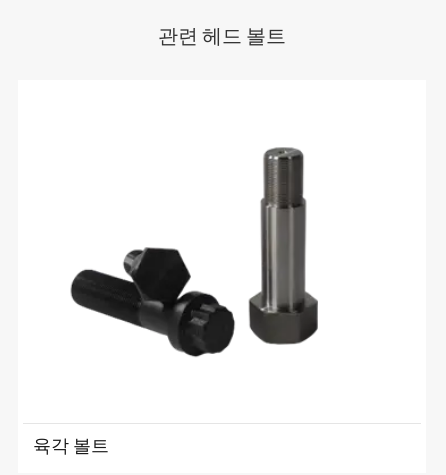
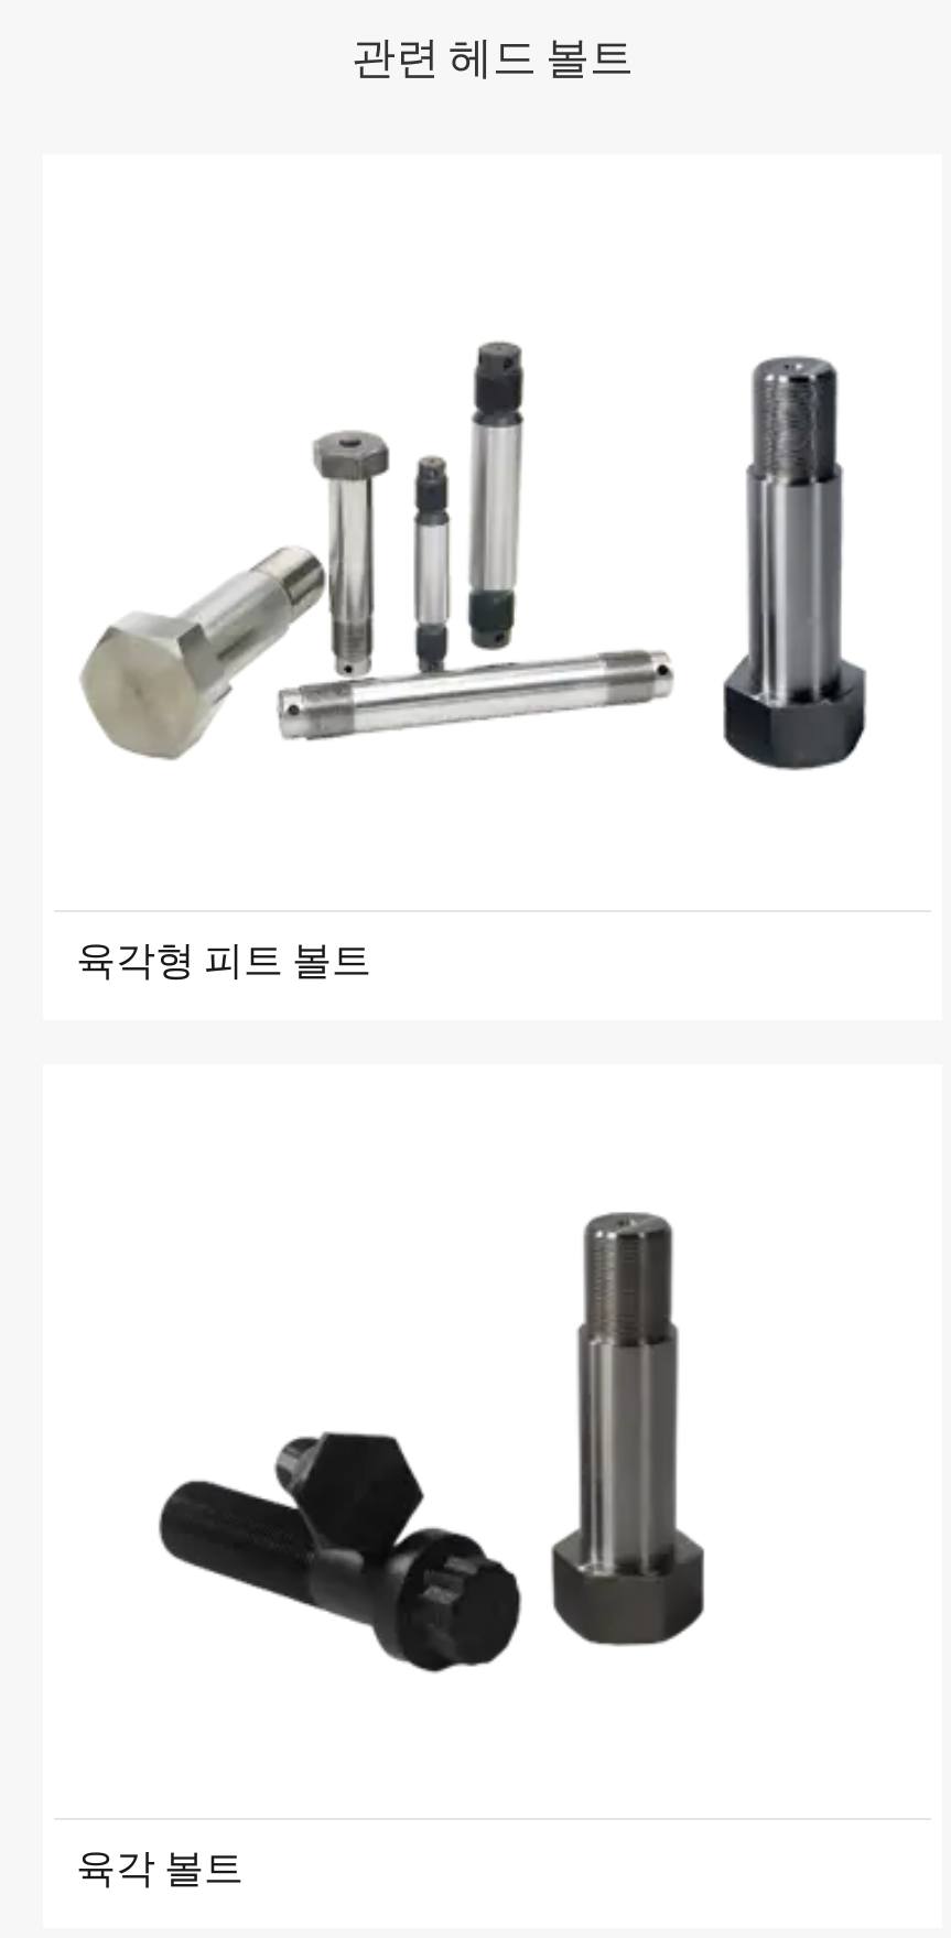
none -> [76,933,371,982] 육각형 피트 볼트
none -> [80,339,673,760] [image]
none -> [722,355,867,771] [image]

